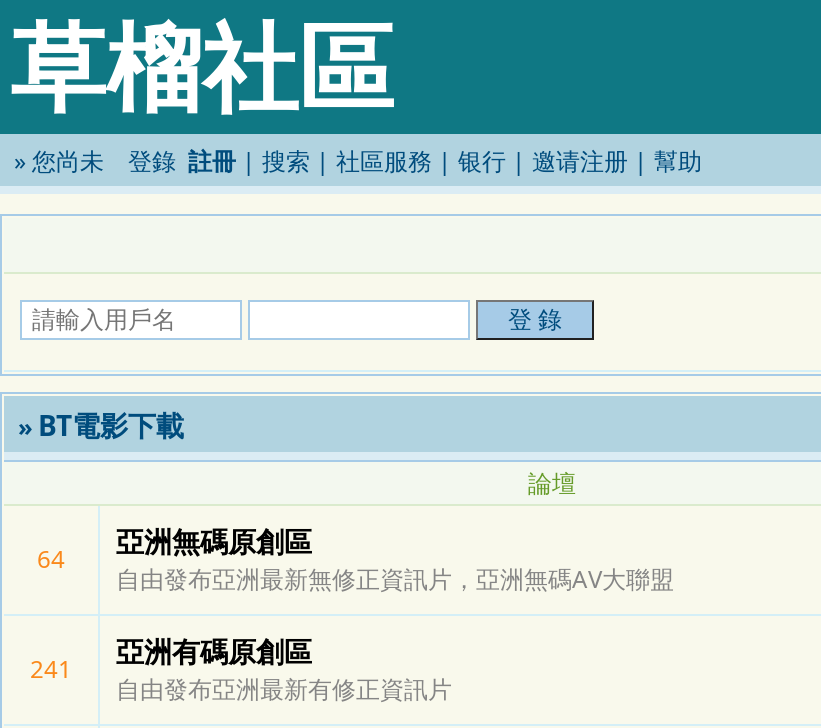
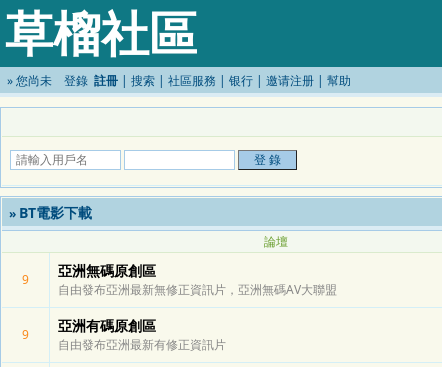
[37,522,312,576] 64 亞洲無碼原創區 -> [22,261,156,288] 9 亞洲無碼原創區
[30,632,312,686] 241 亞洲有碼原創區 -> [22,316,156,343] 9 亞洲有碼原創區

